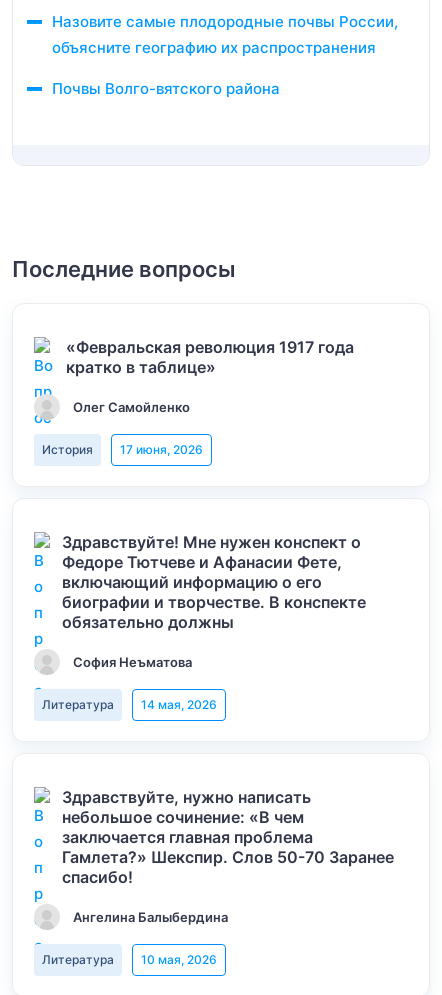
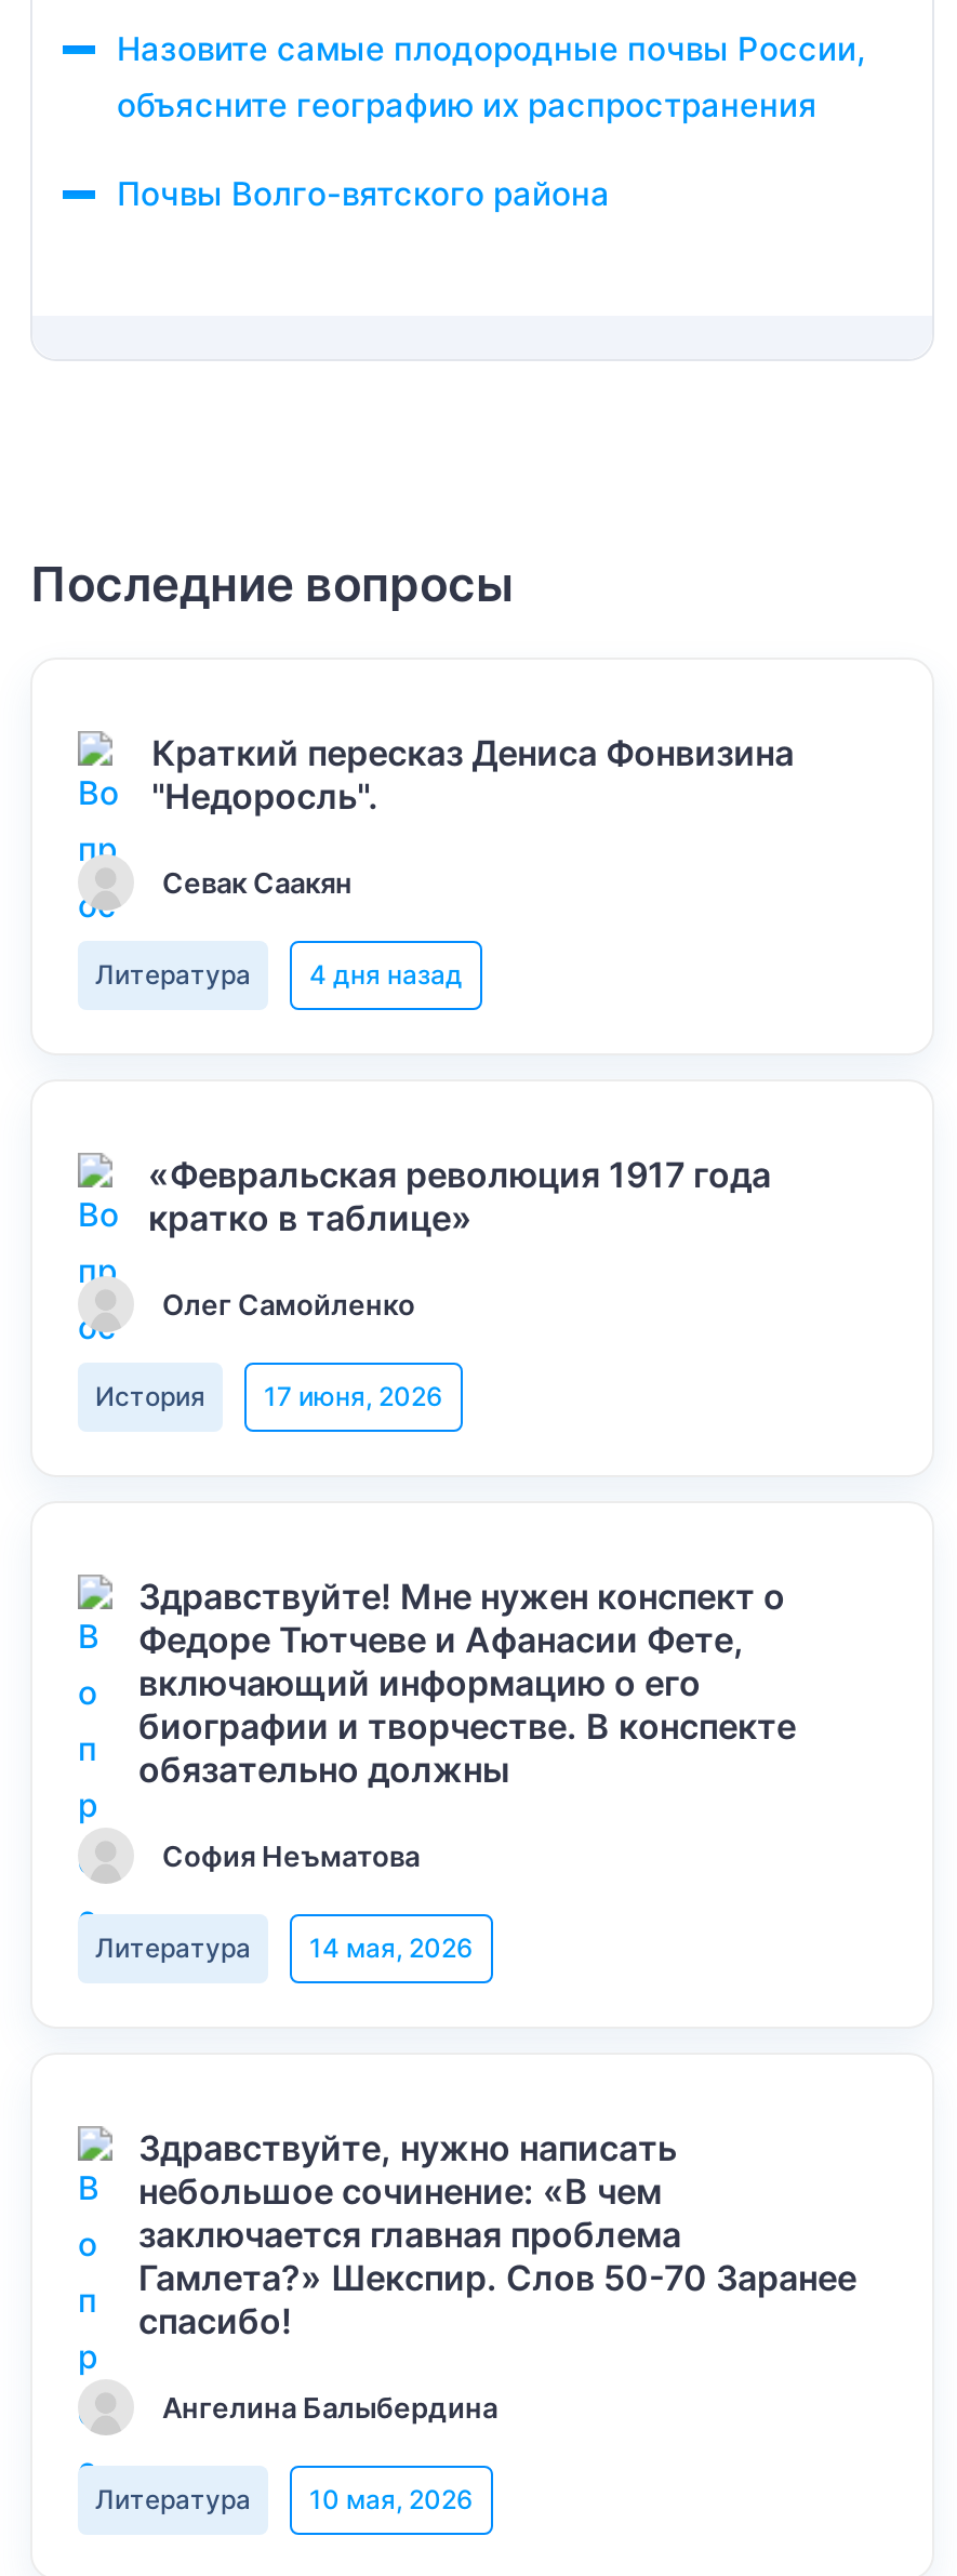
none -> [95,731,794,991] Краткий пересказ Дениса Фонвизина | "Недоросль". | Севак Саакян | Литература | 4 дня назад

